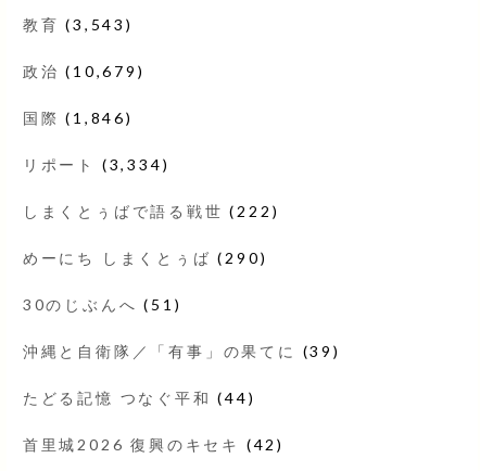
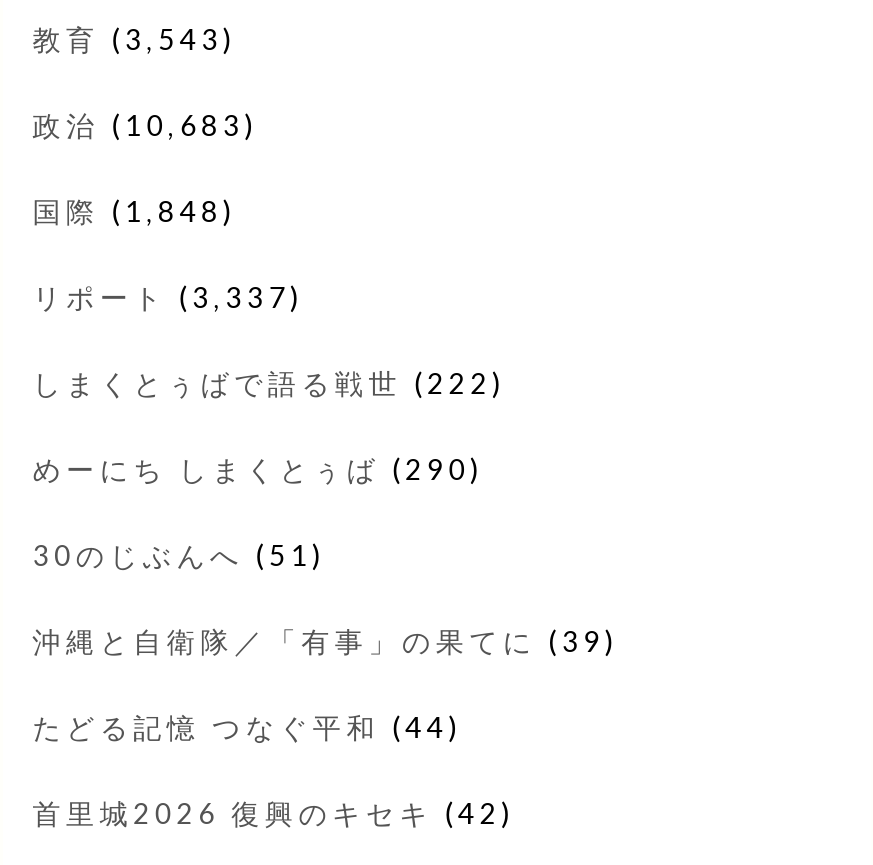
[22,62,145,80] 政治(10,679) -> [32,108,258,142] 政治(10,683)
[22,108,133,127] 国際(1,846) -> [32,194,236,228] 国際(1,848)
[22,155,170,174] リポート(3,334) -> [32,280,304,314] リポート(3,337)

